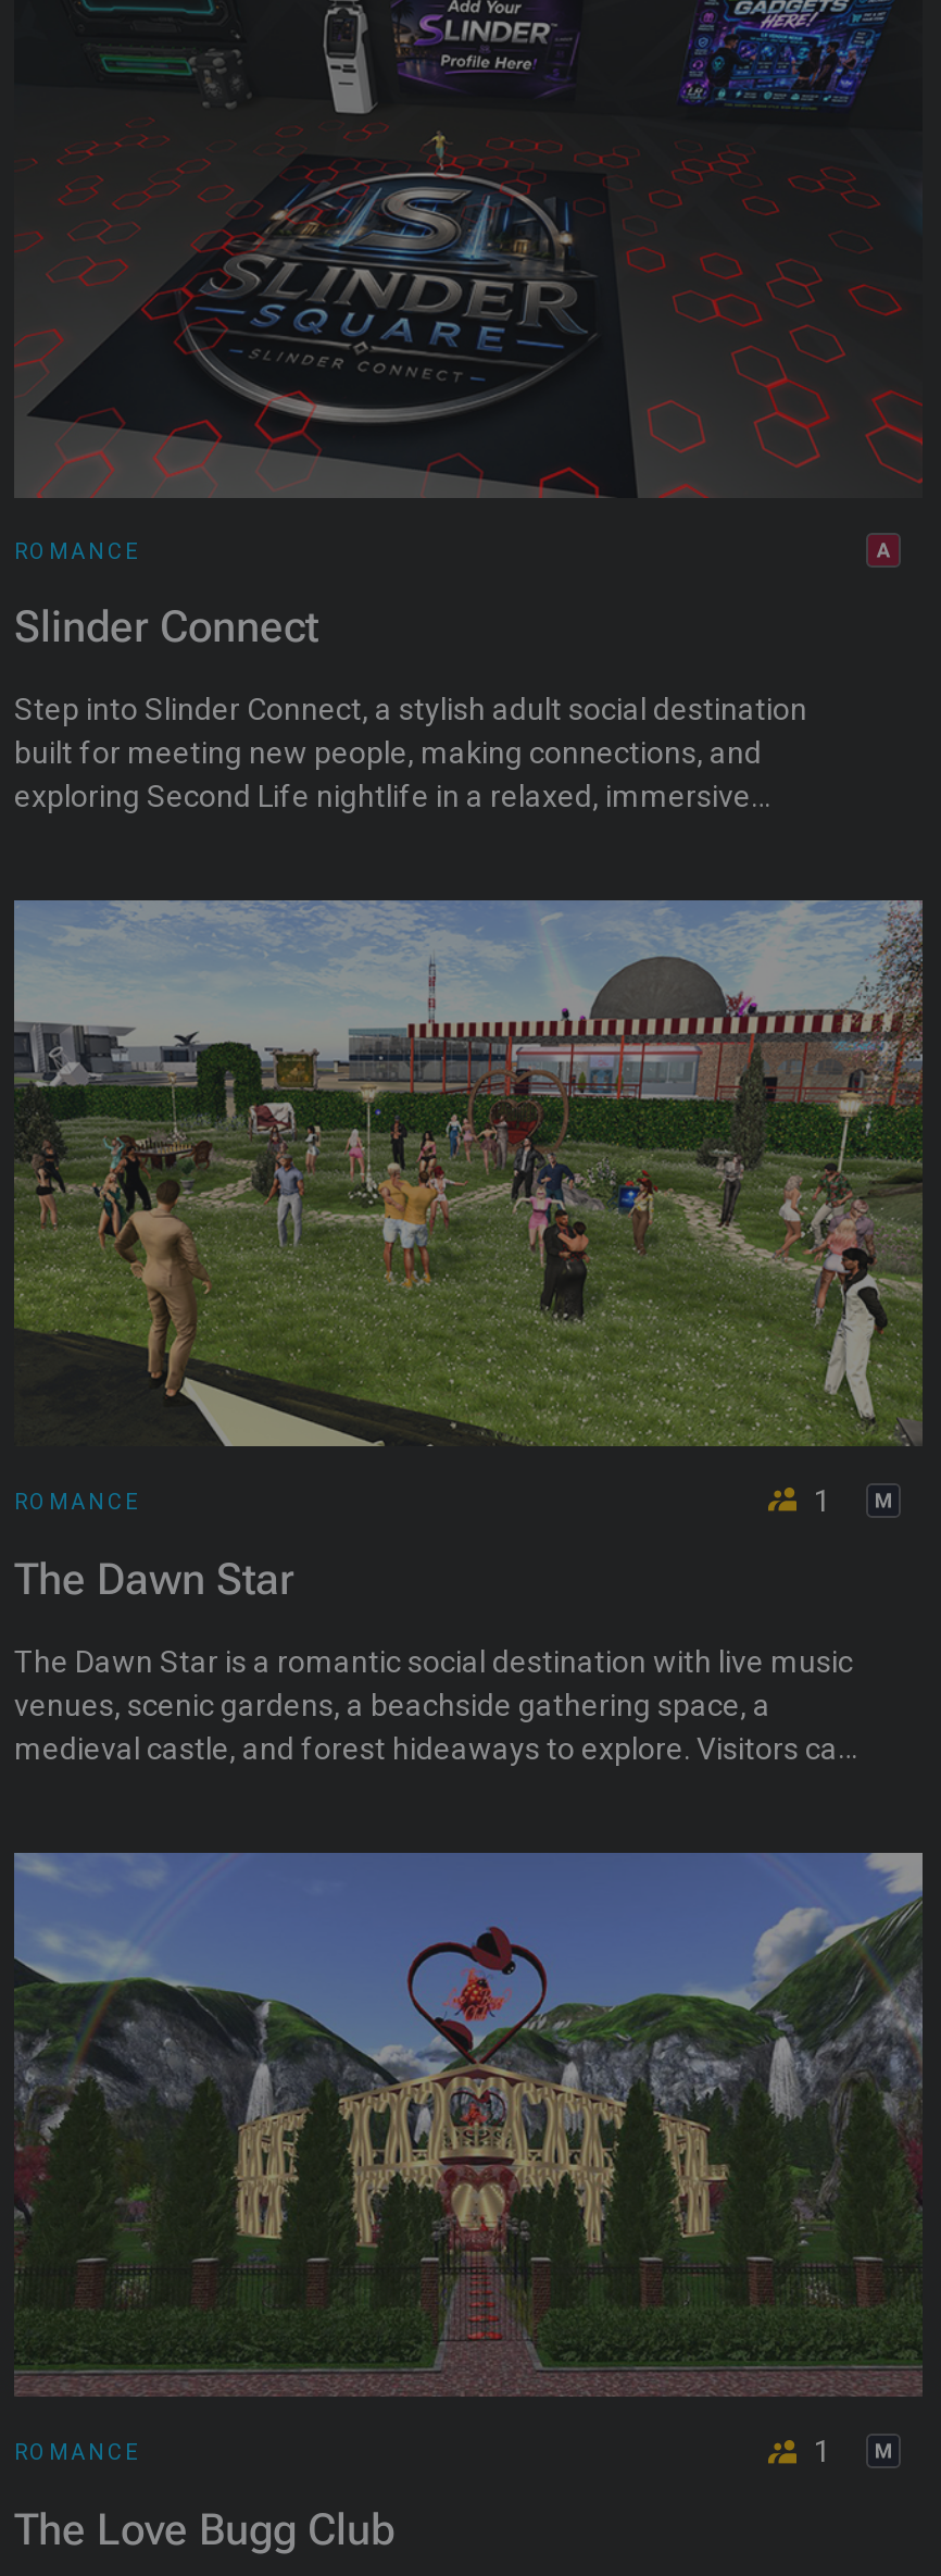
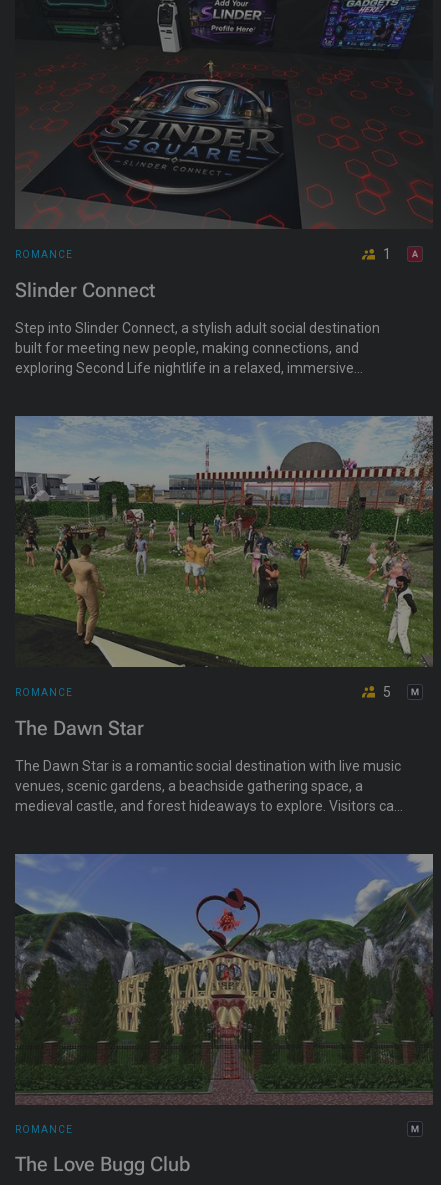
none -> [383,246,391,262] 1
[814,1482,831,1517] 1 -> [383,684,391,700] 5
[814,2434,831,2469] 1 -> none

